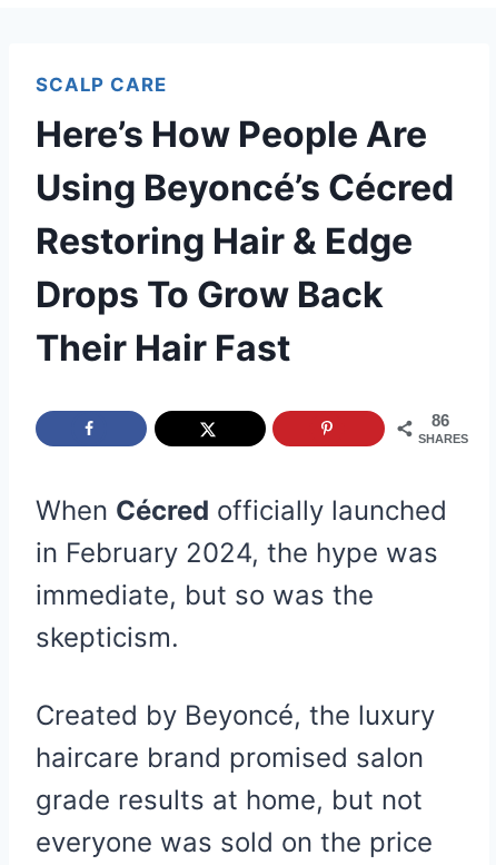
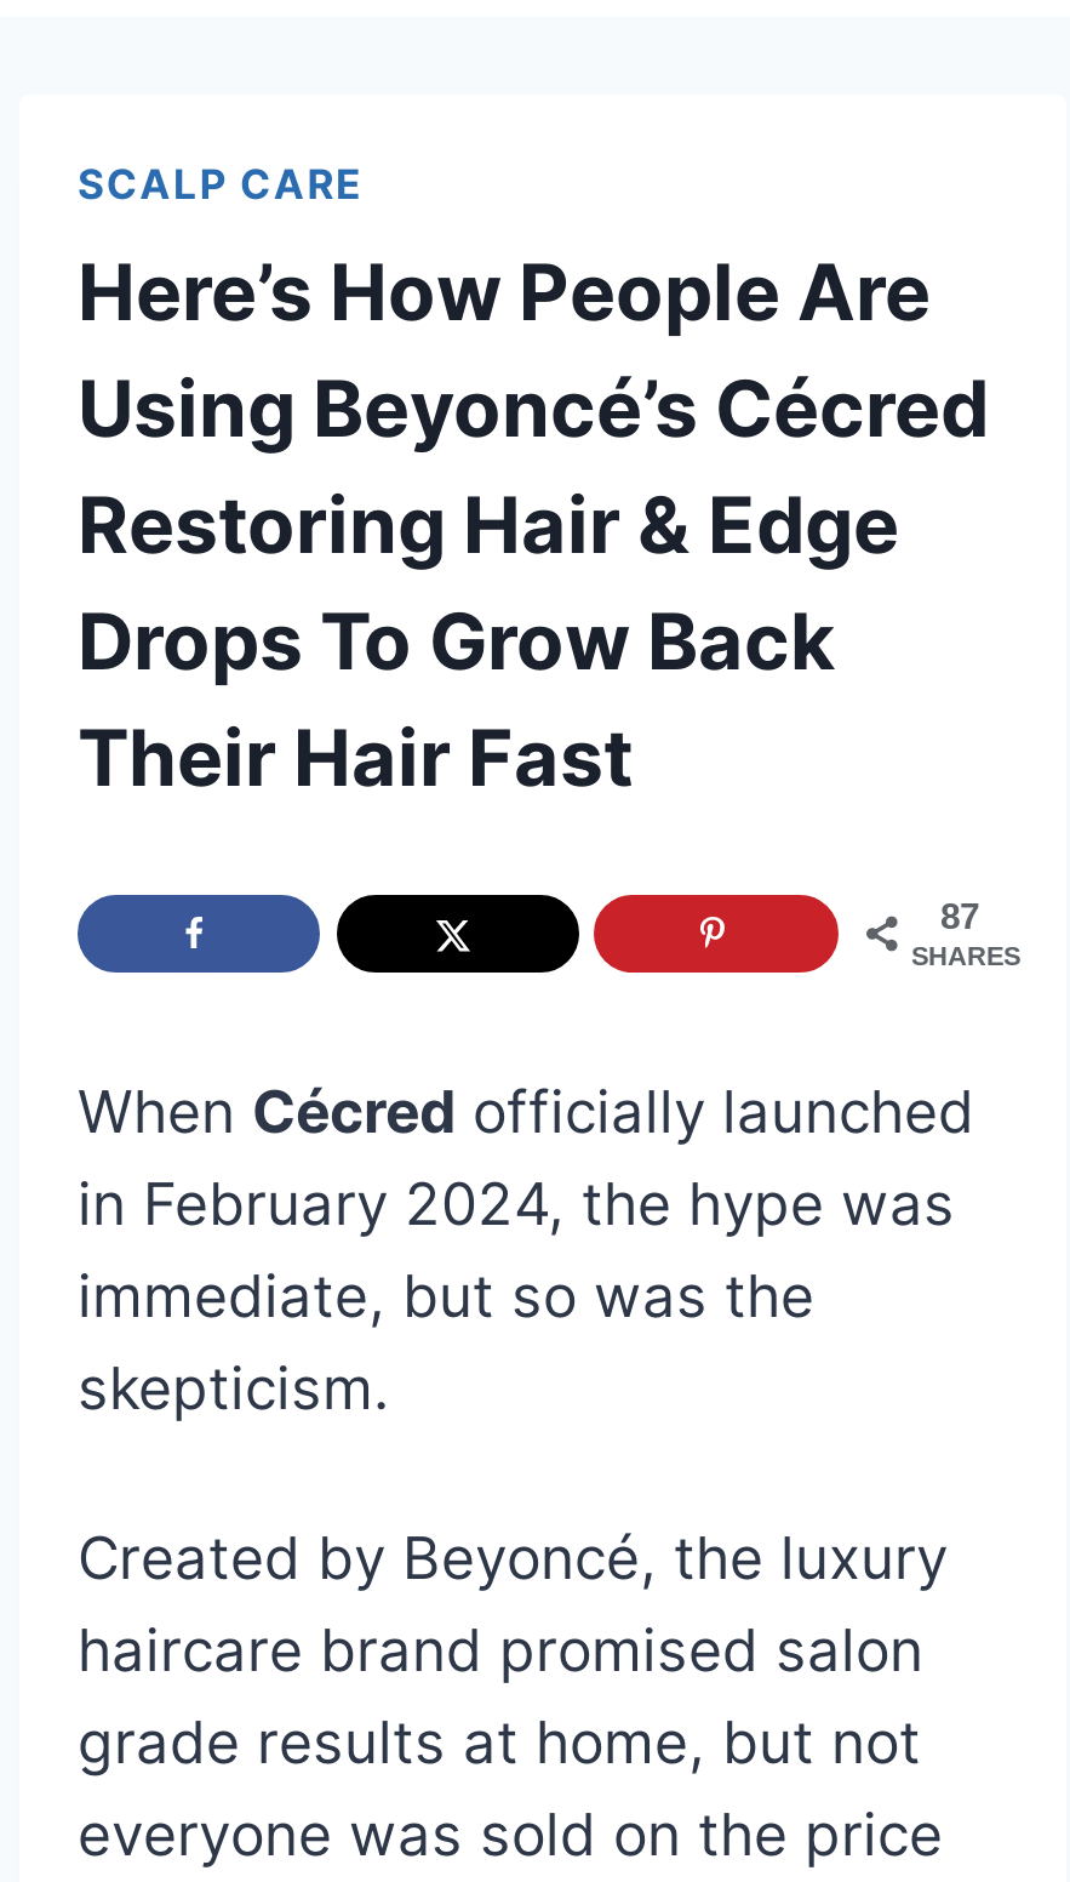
[431,411,449,430] 86 -> [940,896,979,937] 87

